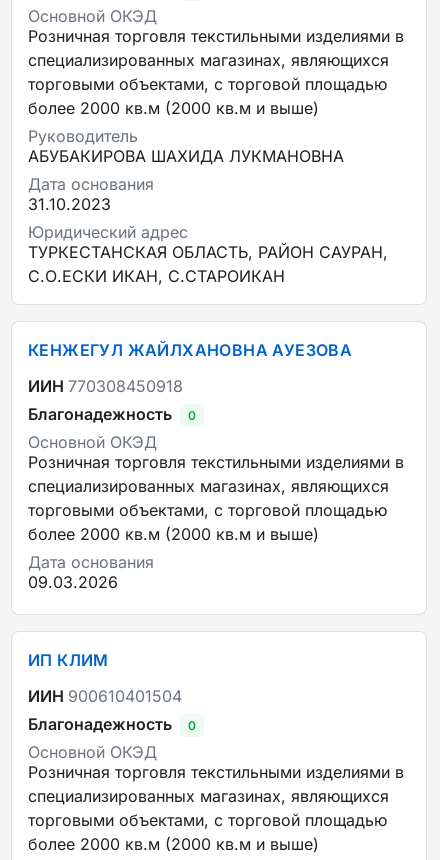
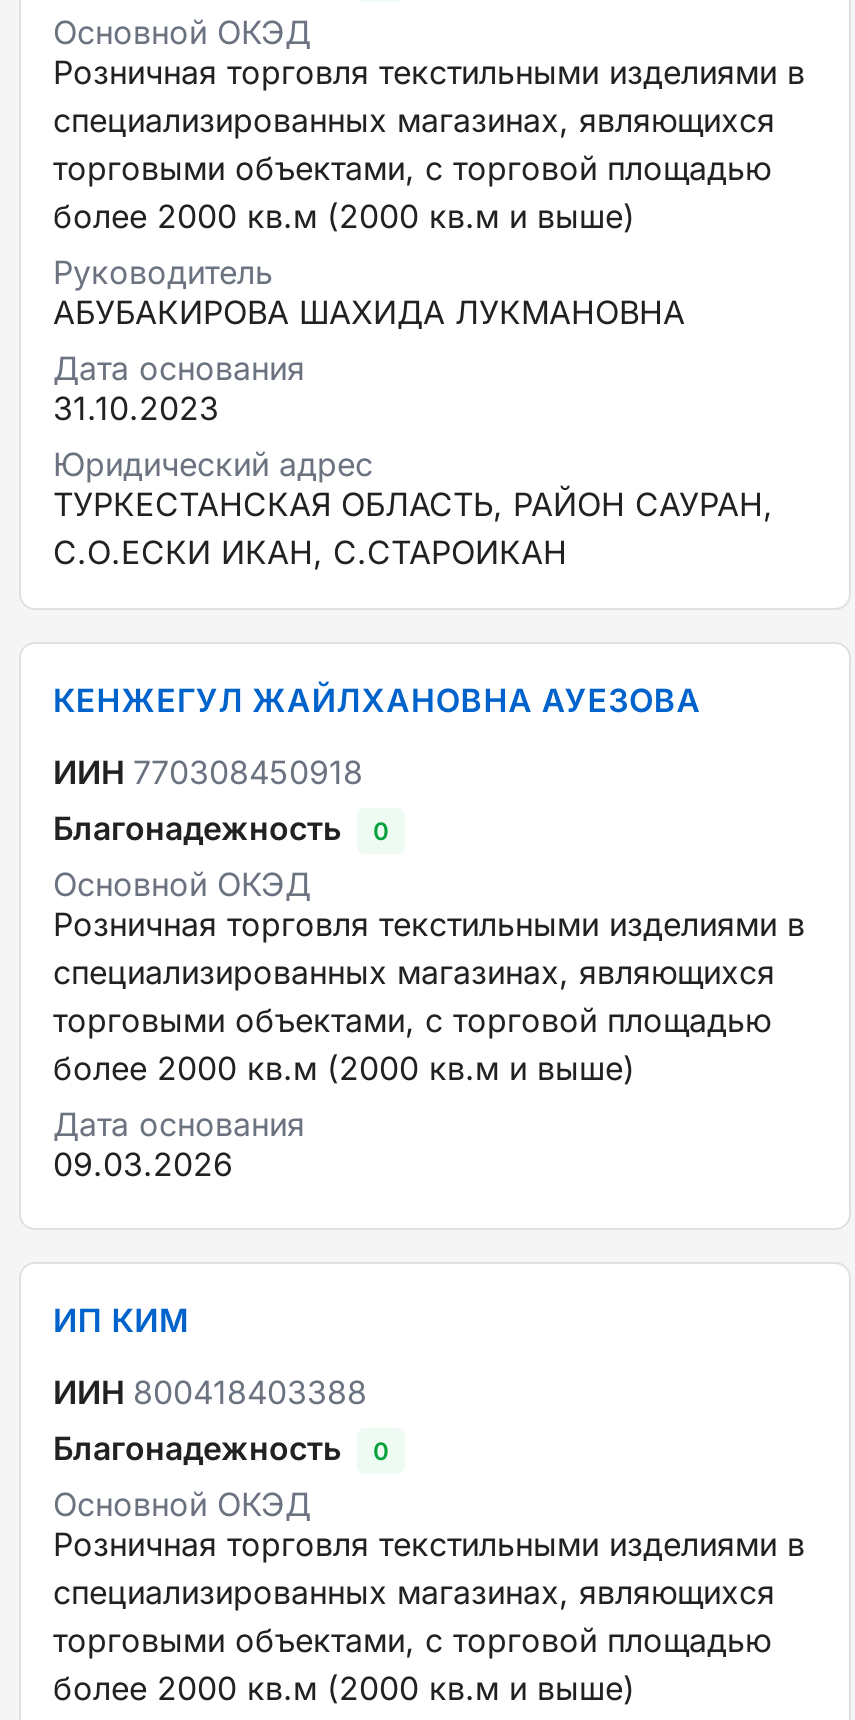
[28,650,109,670] ИП КЛИМ -> [53,1300,190,1340] ИП КИМ
[28,686,182,706] ИИН 900610401504 -> [53,1372,367,1412] ИИН 800418403388

